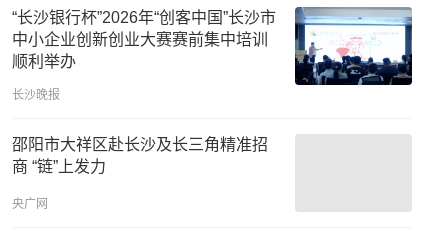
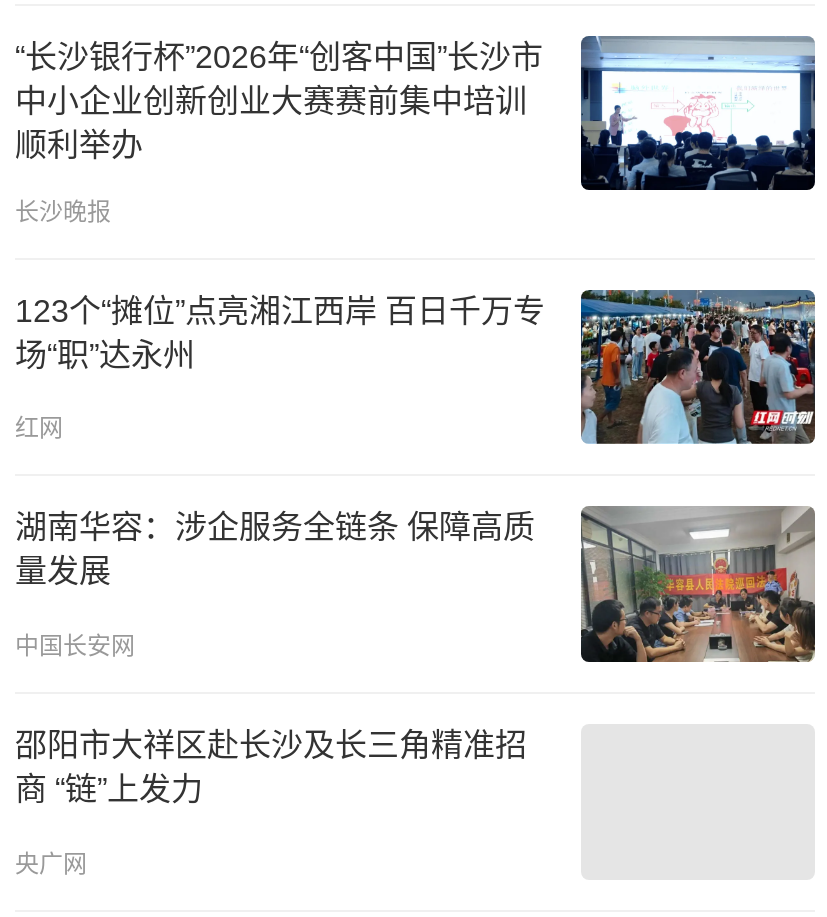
none -> [15,288,817,660] [image] | 123个“摊位”点亮湘江西岸 百日千万专 | 场“职”达永州 | 红网 | 湖南华容：涉企服务全链条 保障高质 | 量发展 | 中国长安网
none -> [579,504,817,664] [image]

